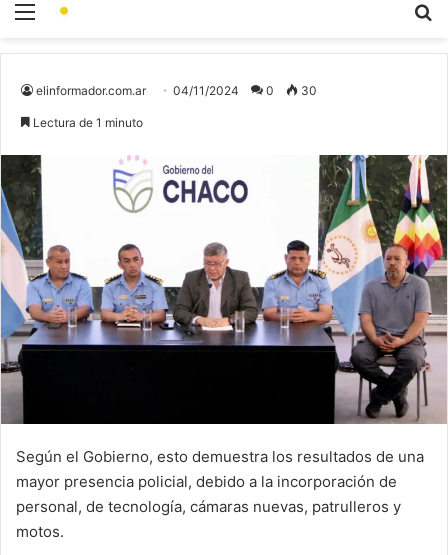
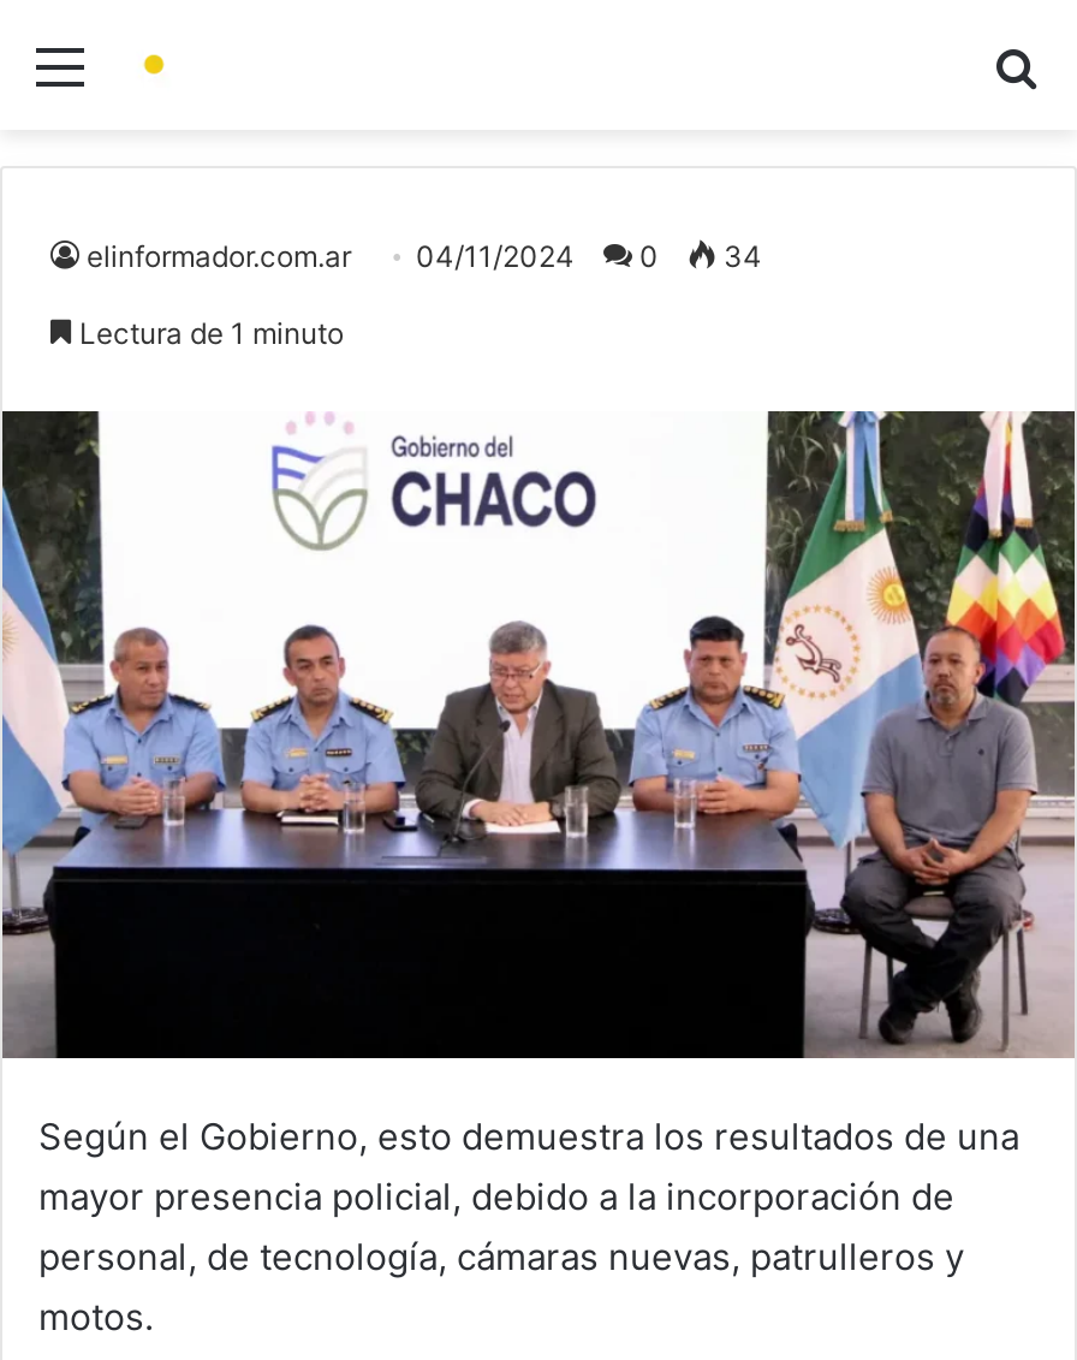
[36,83,317,98] elinformador.com.ar 04/11/2024 0 30 -> [87,239,762,275] elinformador.com.ar 04/11/2024 0 34

